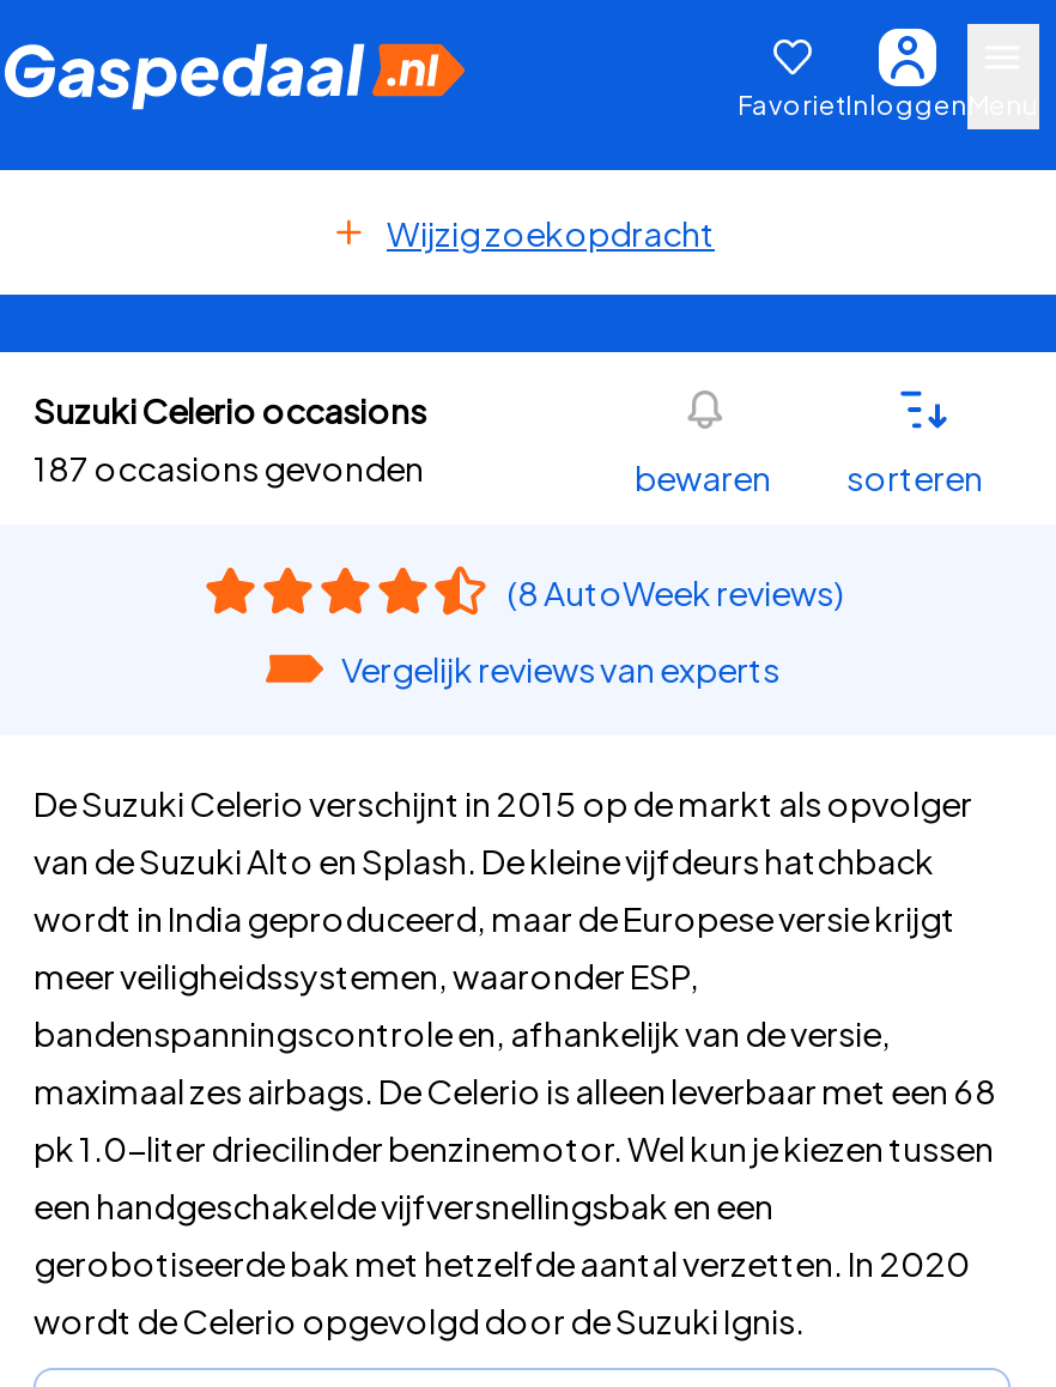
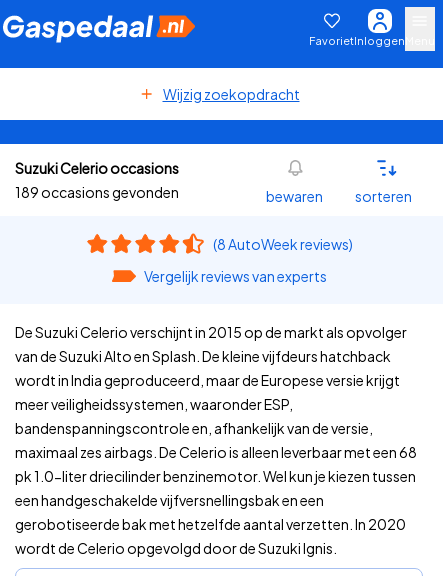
[34,446,424,489] 187 occasions gevonden -> [15,183,179,201] 189 occasions gevonden

